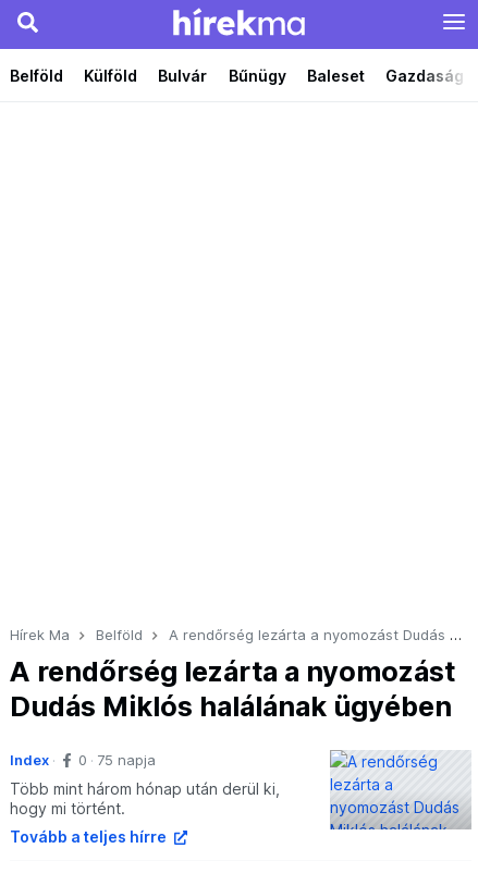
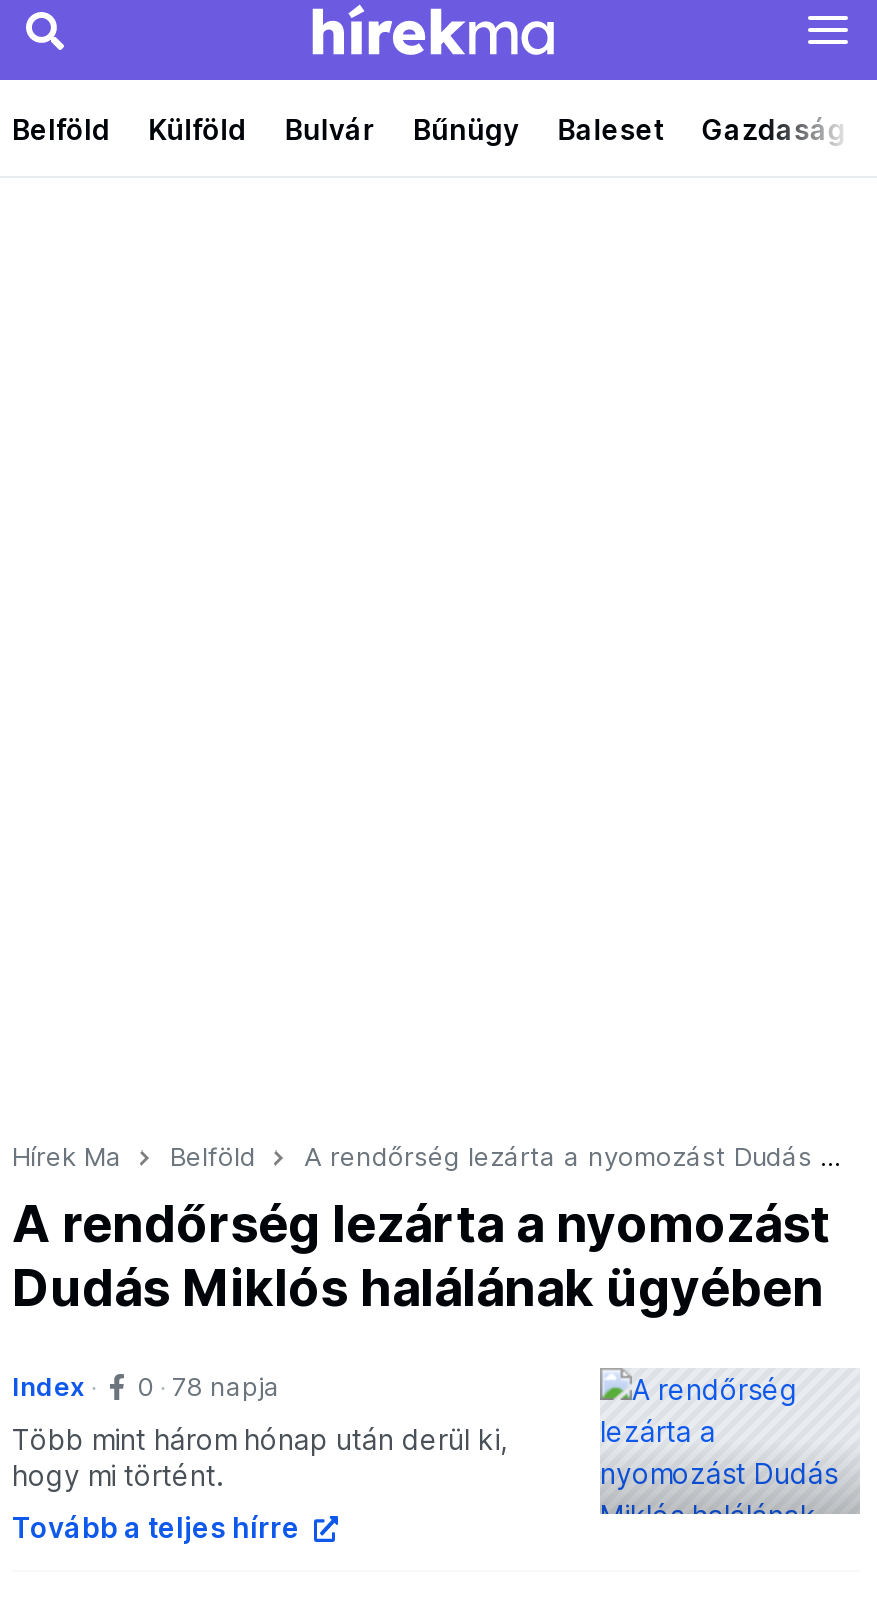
[10,751,156,769] Index 0 75 napja -> [12,1370,280,1402] Index 0 78 napja

